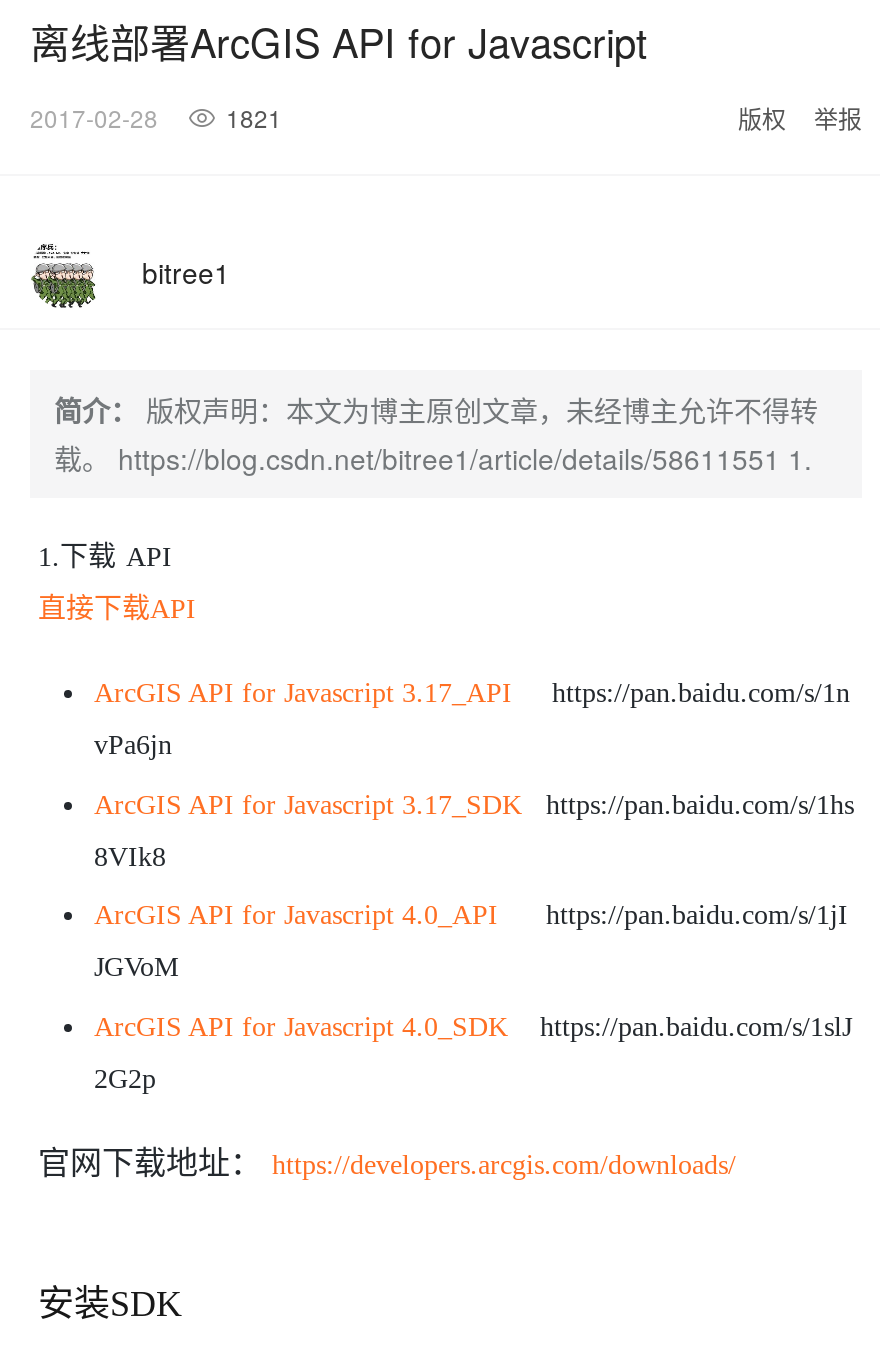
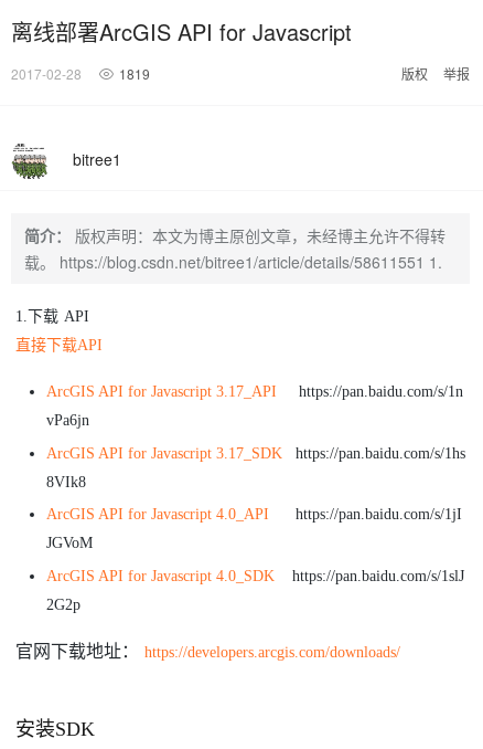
[30,100,282,134] 2017-02-28 1821 -> [11,64,150,83] 2017-02-28 1819

